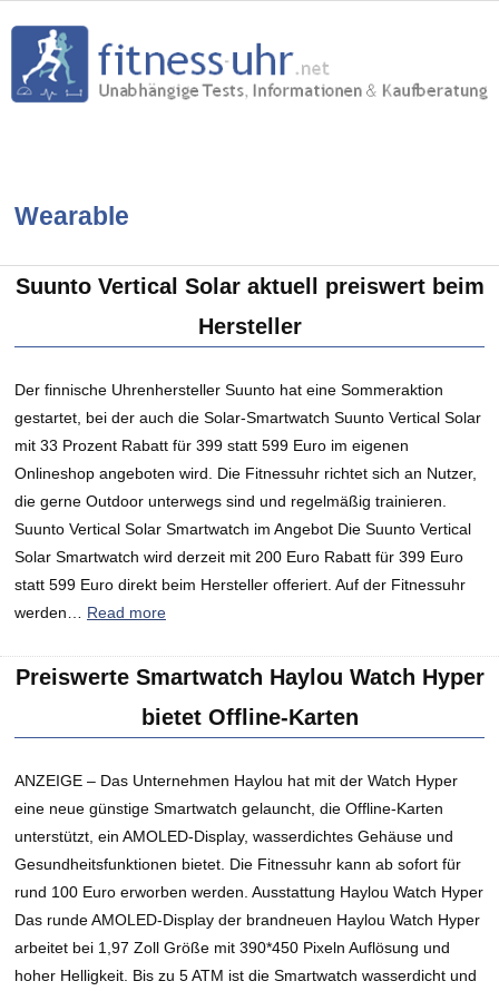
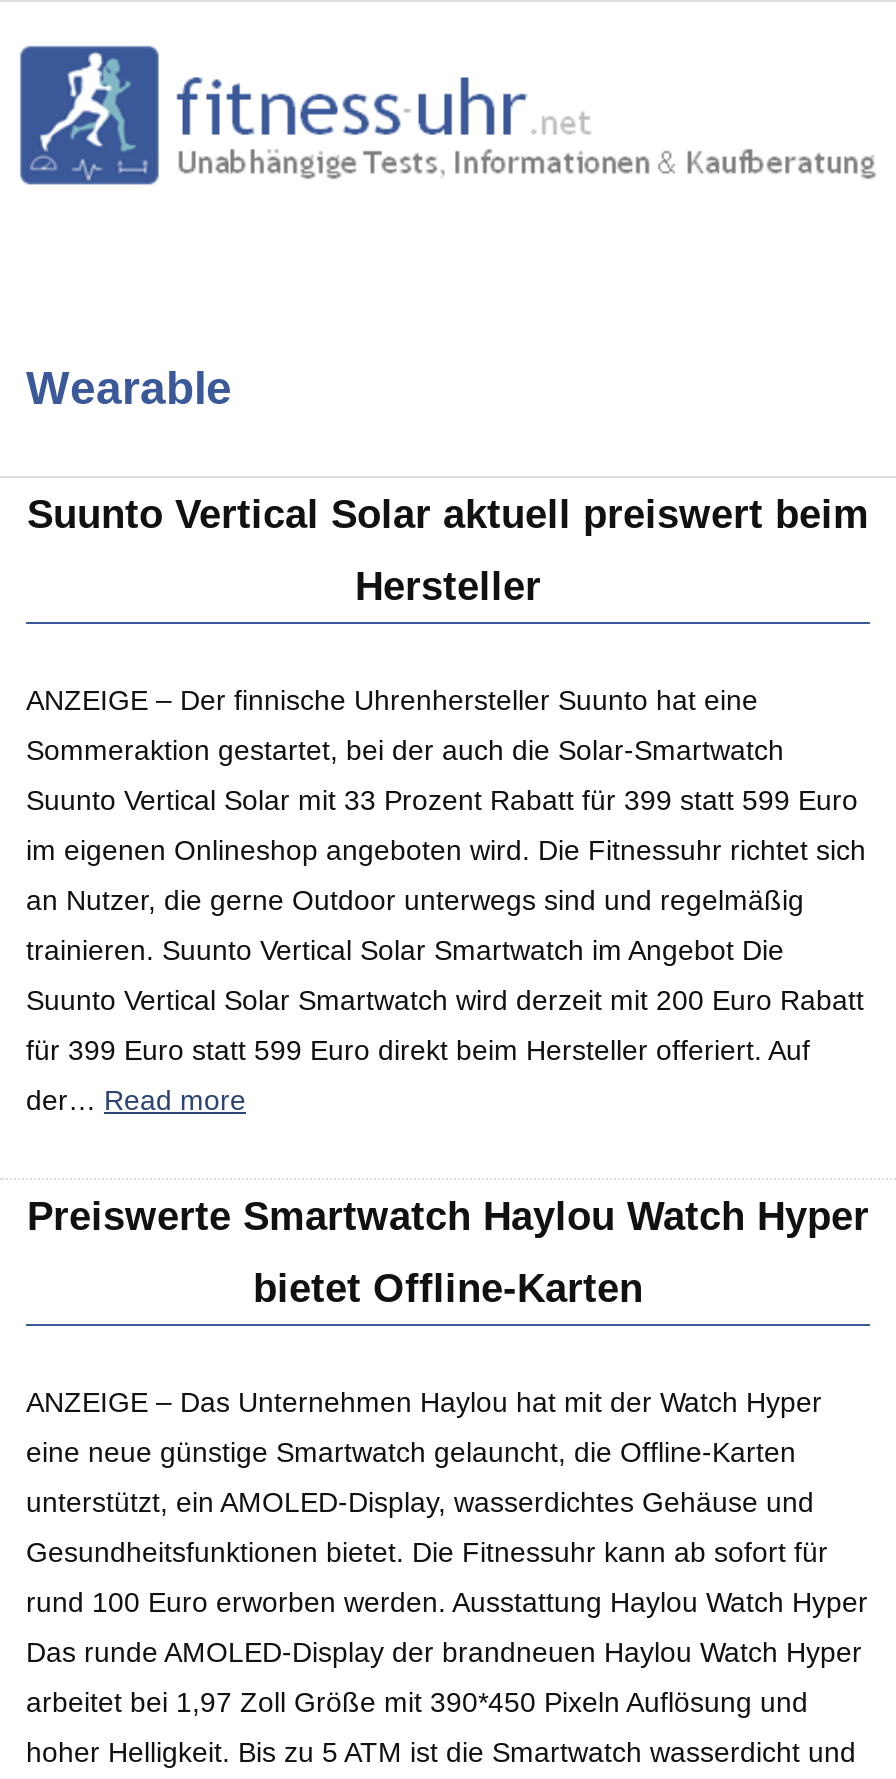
[14,381,443,399] Der finnische Uhrenhersteller Suunto hat eine Sommeraktion -> [26,684,758,716] ANZEIGE – Der finnische Uhrenhersteller Suunto hat eine
[14,409,481,426] gestartet, bei der auch die Solar-Smartwatch Suunto Vertical Solar -> [26,734,784,766] Sommeraktion gestartet, bei der auch die Solar-Smartwatch
[14,436,409,454] mit 33 Prozent Rabatt für 399 statt 599 Euro im eigenen -> [26,784,858,816] Suunto Vertical Solar mit 33 Prozent Rabatt für 399 statt 599 Euro
[14,464,477,482] Onlineshop angeboten wird. Die Fitnessuhr richtet sich an Nutzer, -> [26,834,866,866] im eigenen Onlineshop angeboten wird. Die Fitnessuhr richtet sich
[14,492,447,510] die gerne Outdoor unterwegs sind und regelmäßig trainieren. -> [26,884,804,916] an Nutzer, die gerne Outdoor unterwegs sind und regelmäßig
[14,520,471,538] Suunto Vertical Solar Smartwatch im Angebot Die Suunto Vertical -> [26,934,784,966] trainieren. Suunto Vertical Solar Smartwatch im Angebot Die
[14,548,463,566] Solar Smartwatch wird derzeit mit 200 Euro Rabatt für 399 Euro -> [26,984,864,1016] Suunto Vertical Solar Smartwatch wird derzeit mit 200 Euro Rabatt
[14,576,466,593] statt 599 Euro direkt beim Hersteller offeriert. Auf der Fitnessuhr -> [26,1034,810,1066] für 399 Euro statt 599 Euro direkt beim Hersteller offeriert. Auf
[14,604,166,621] werden… Read more -> [26,1084,246,1116] der… Read more

